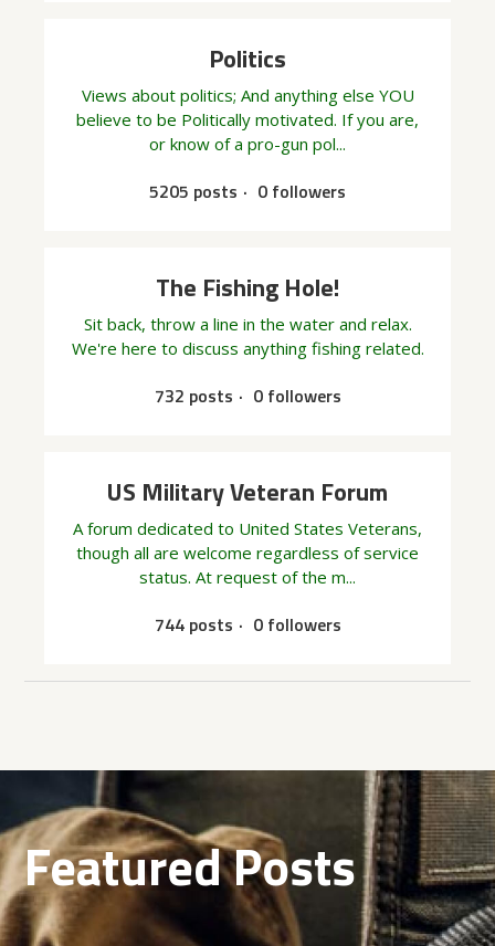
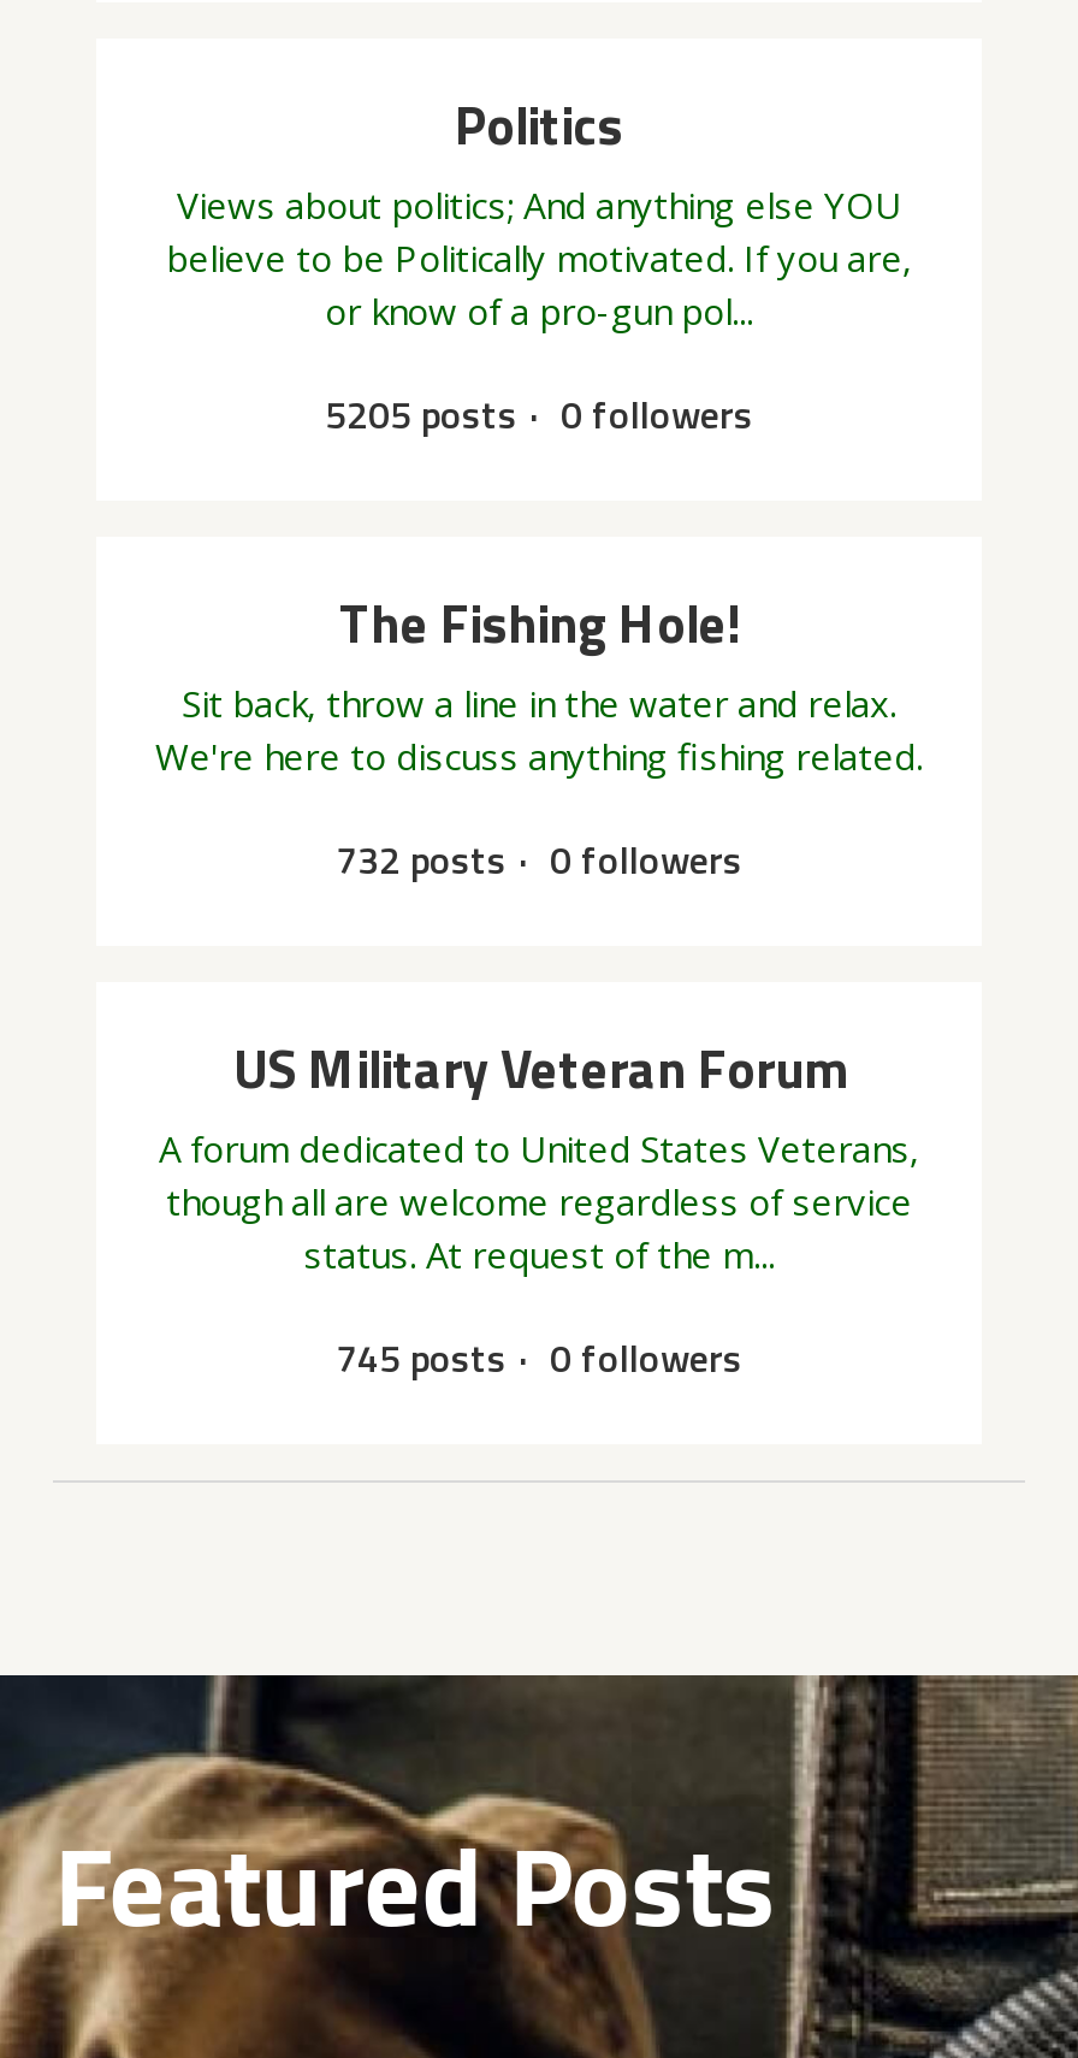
[154,611,341,638] 744 posts 0 followers -> [336,1329,742,1386] 745 posts 0 followers

